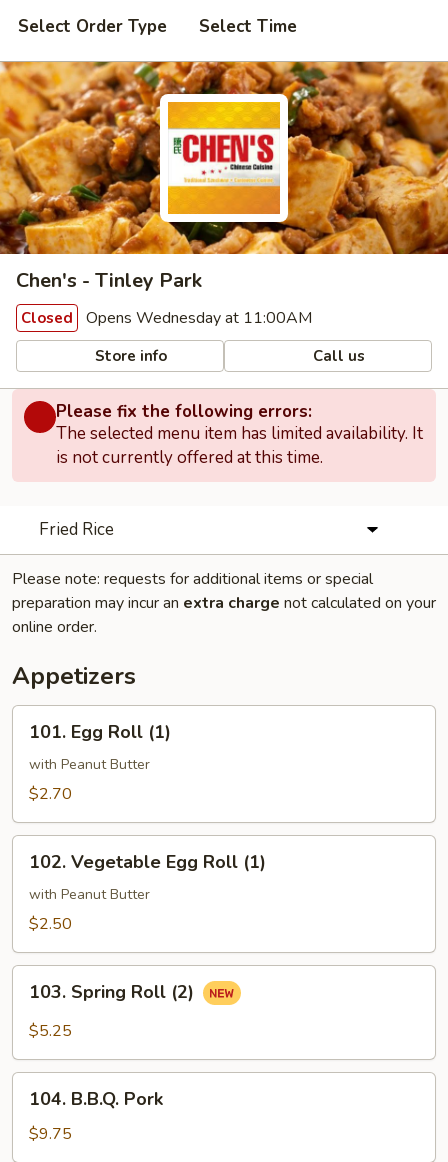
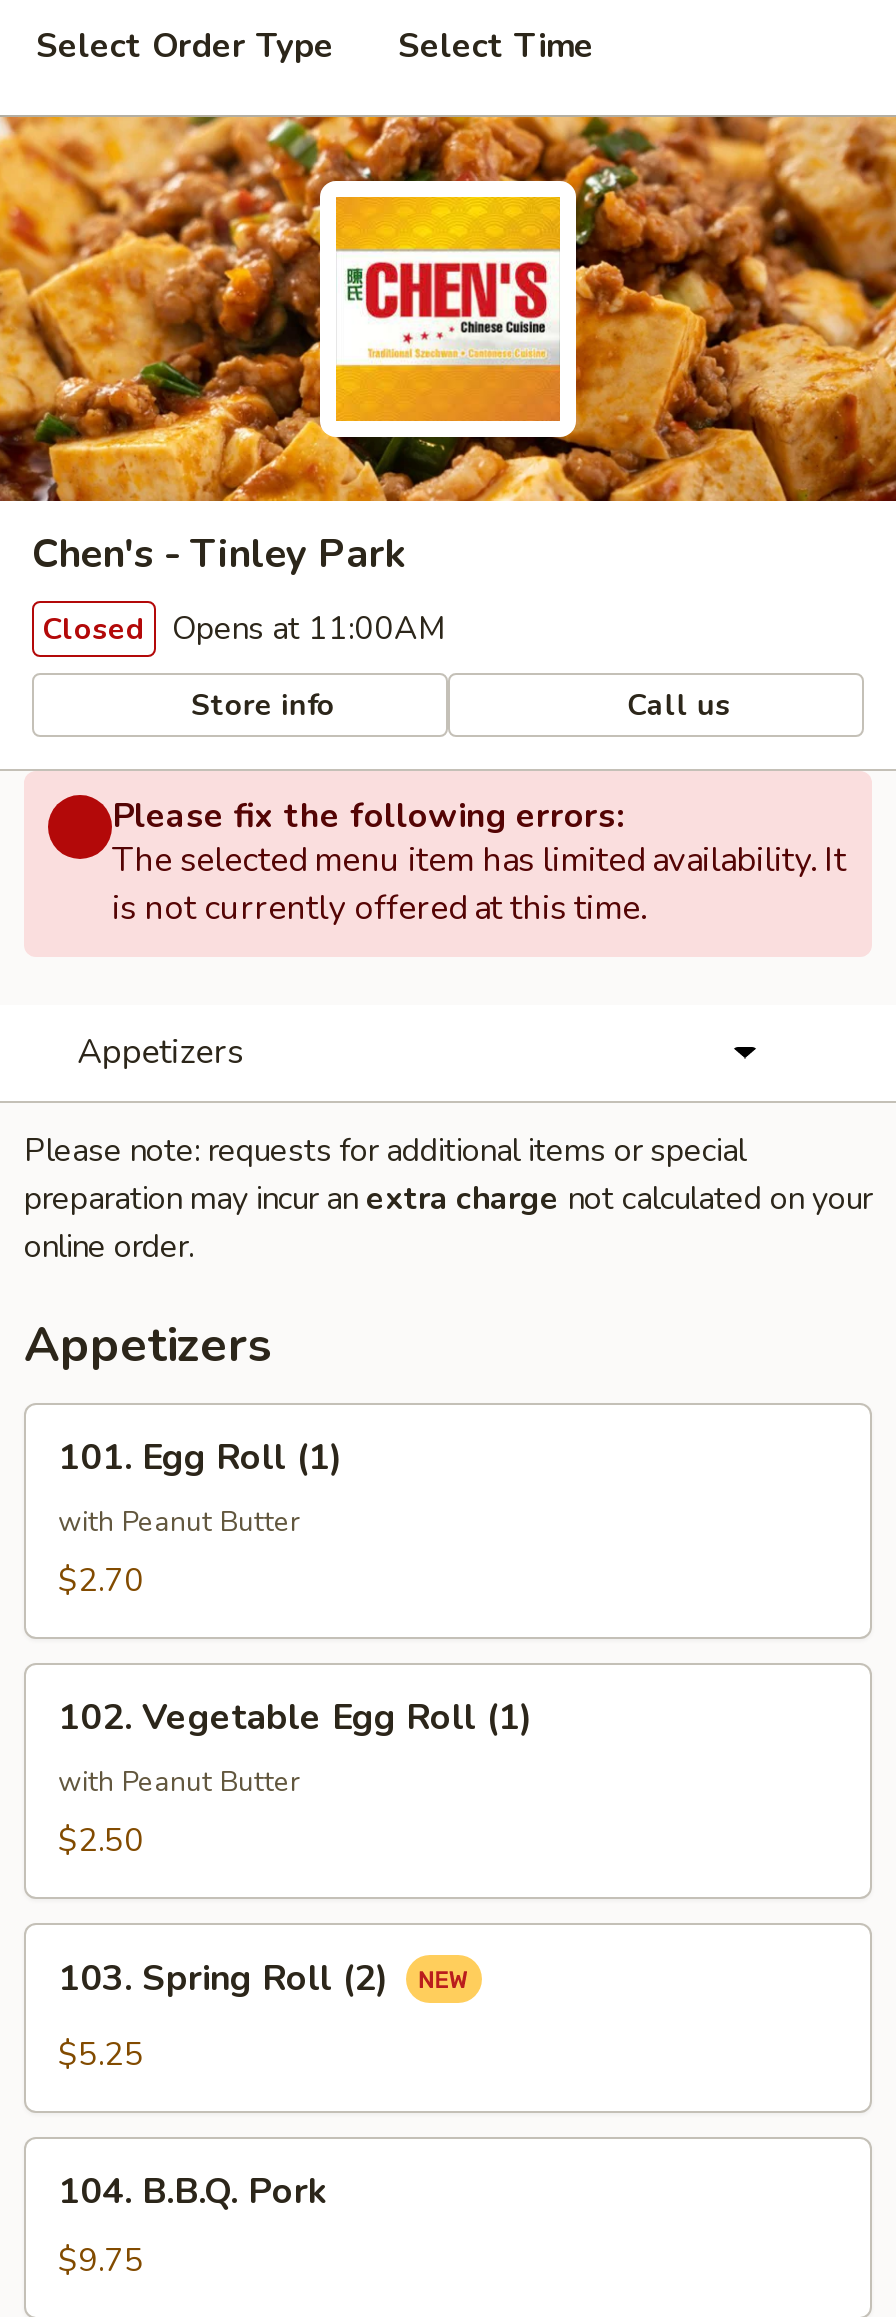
[21,307,312,329] Closed Opens Wednesday at 11:00AM -> [42,607,446,651] Closed Opens at 11:00AM
[39,518,114,541] Fried Rice -> [77,1029,243,1075] Appetizers

